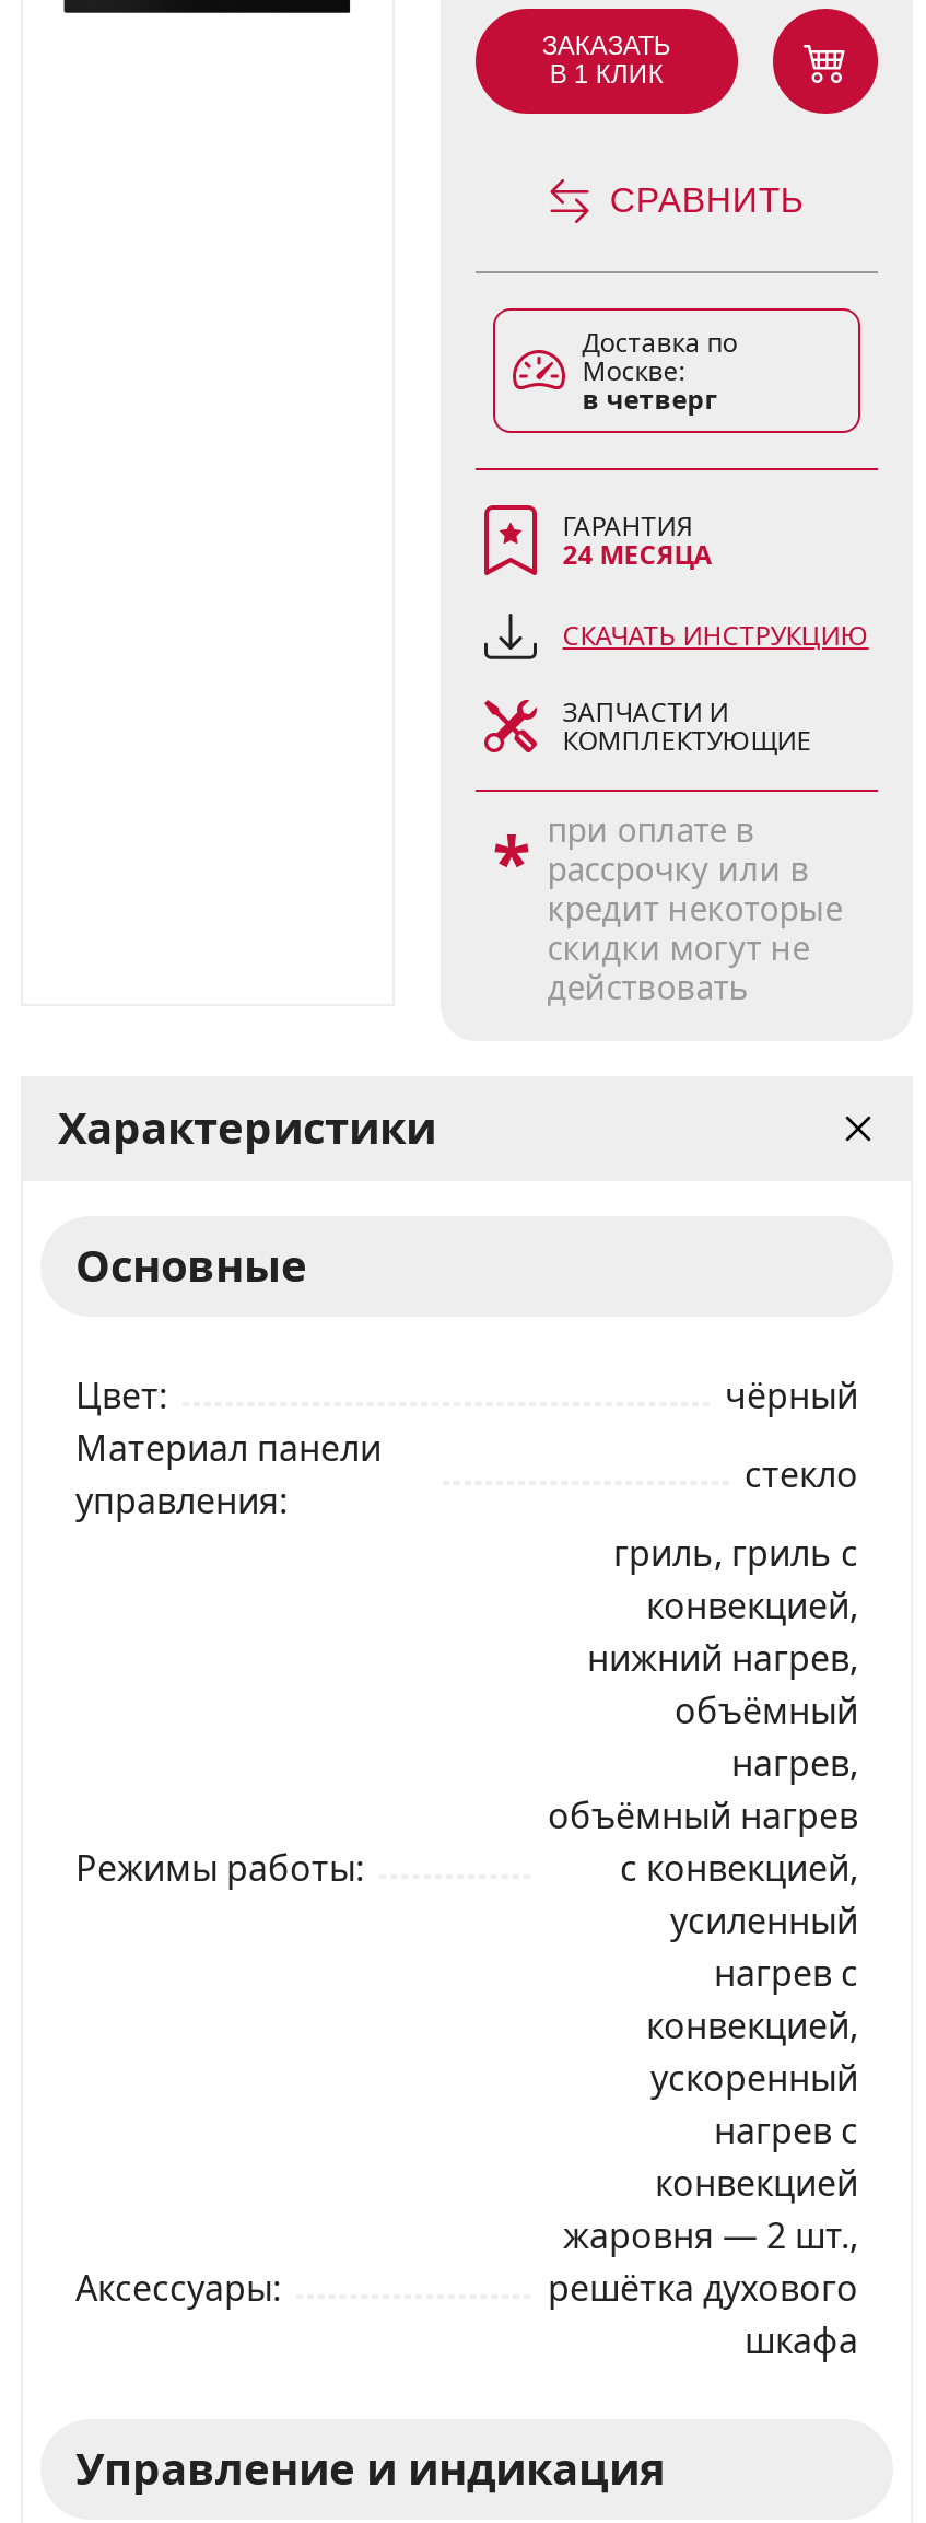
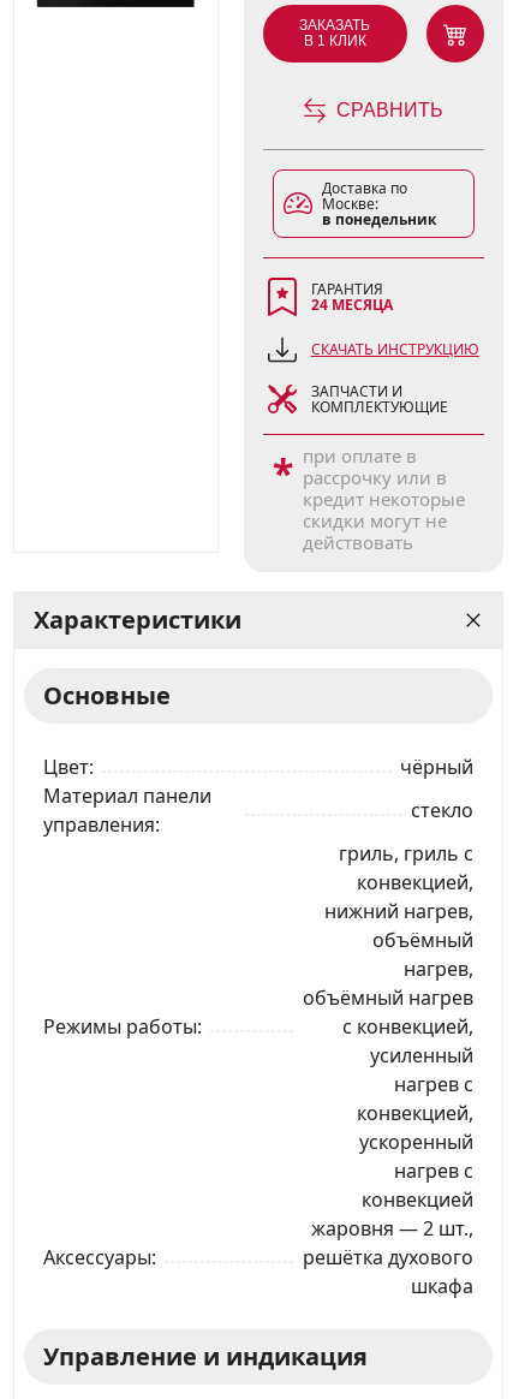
[582,380,718,417] в четверг -> [322,209,436,229] в понедельник

